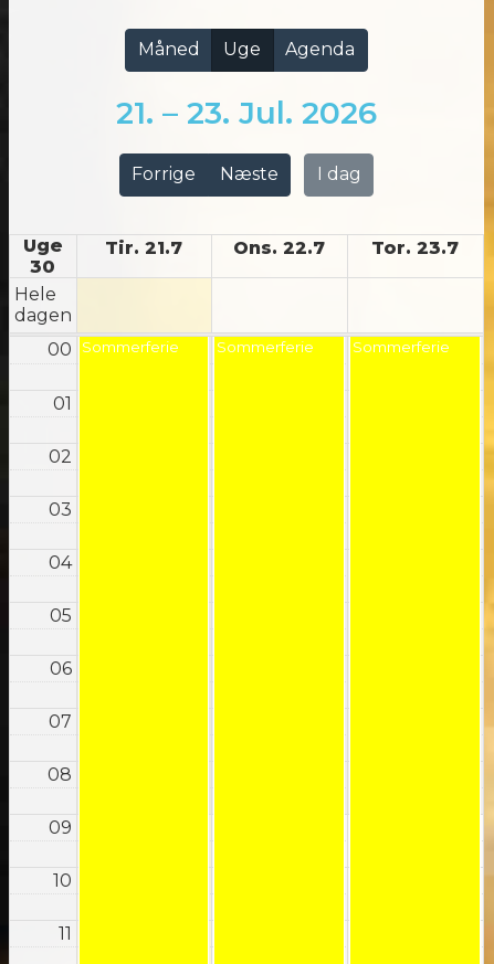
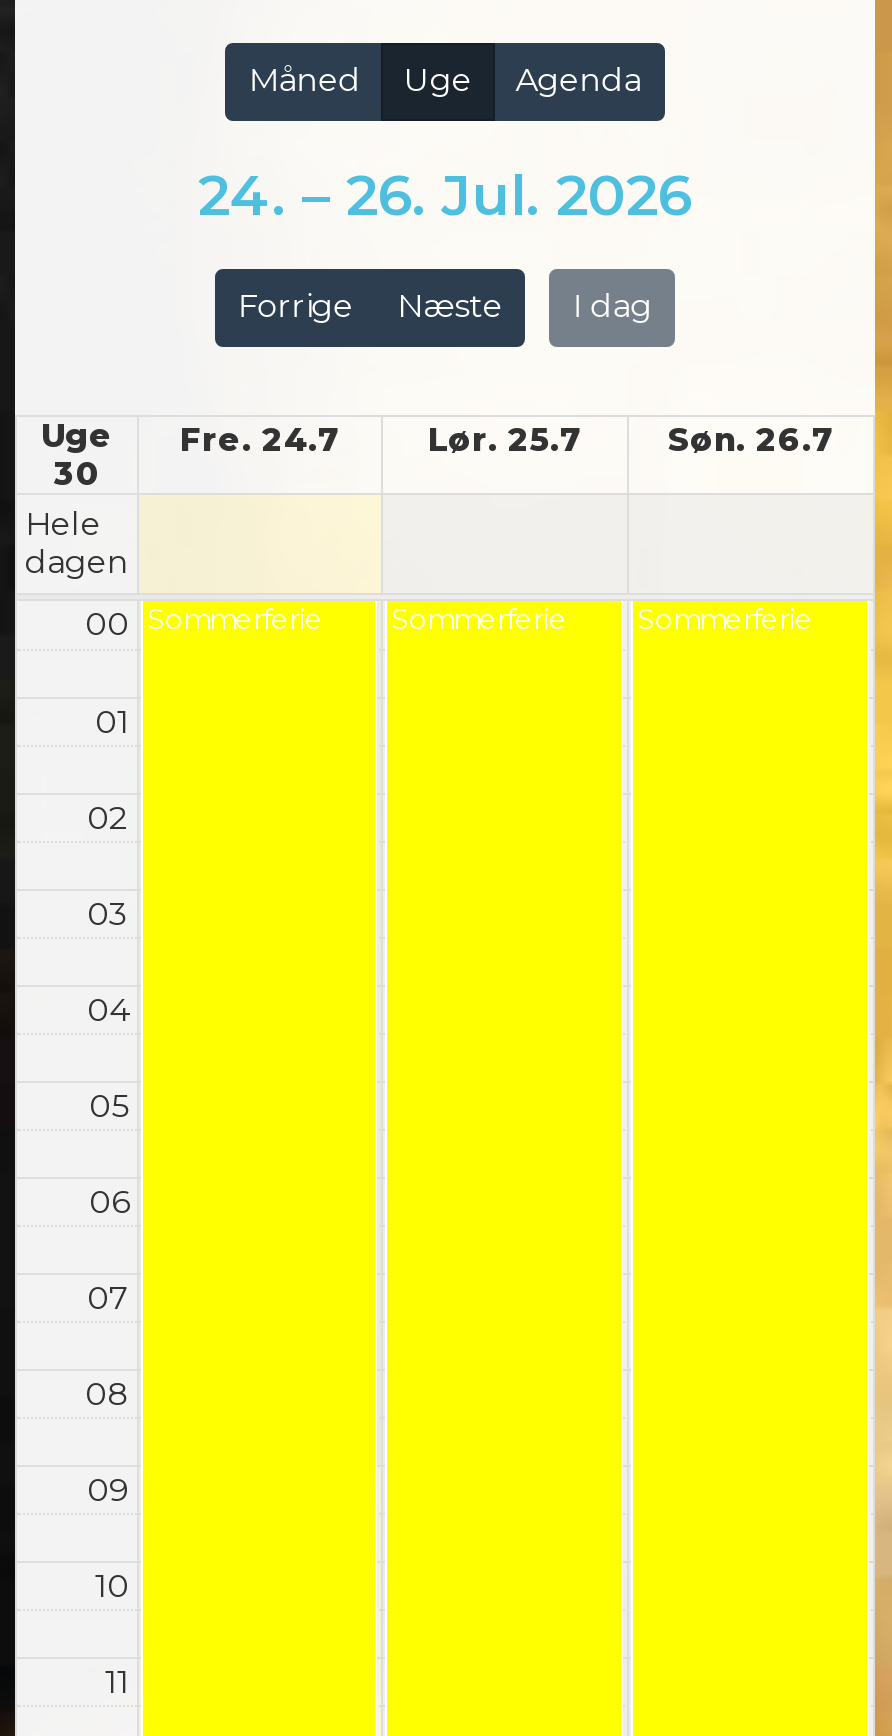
[116,94,377,131] 21. – 23. Jul. 2026 -> [198,161,692,229] 24. – 26. Jul. 2026
[106,237,459,258] Tir. 21.7 | Ons. 22.7 | Tor. 23.7 -> [180,420,834,458] Fre. 24.7 | Lør. 25.7 | Søn. 26.7

